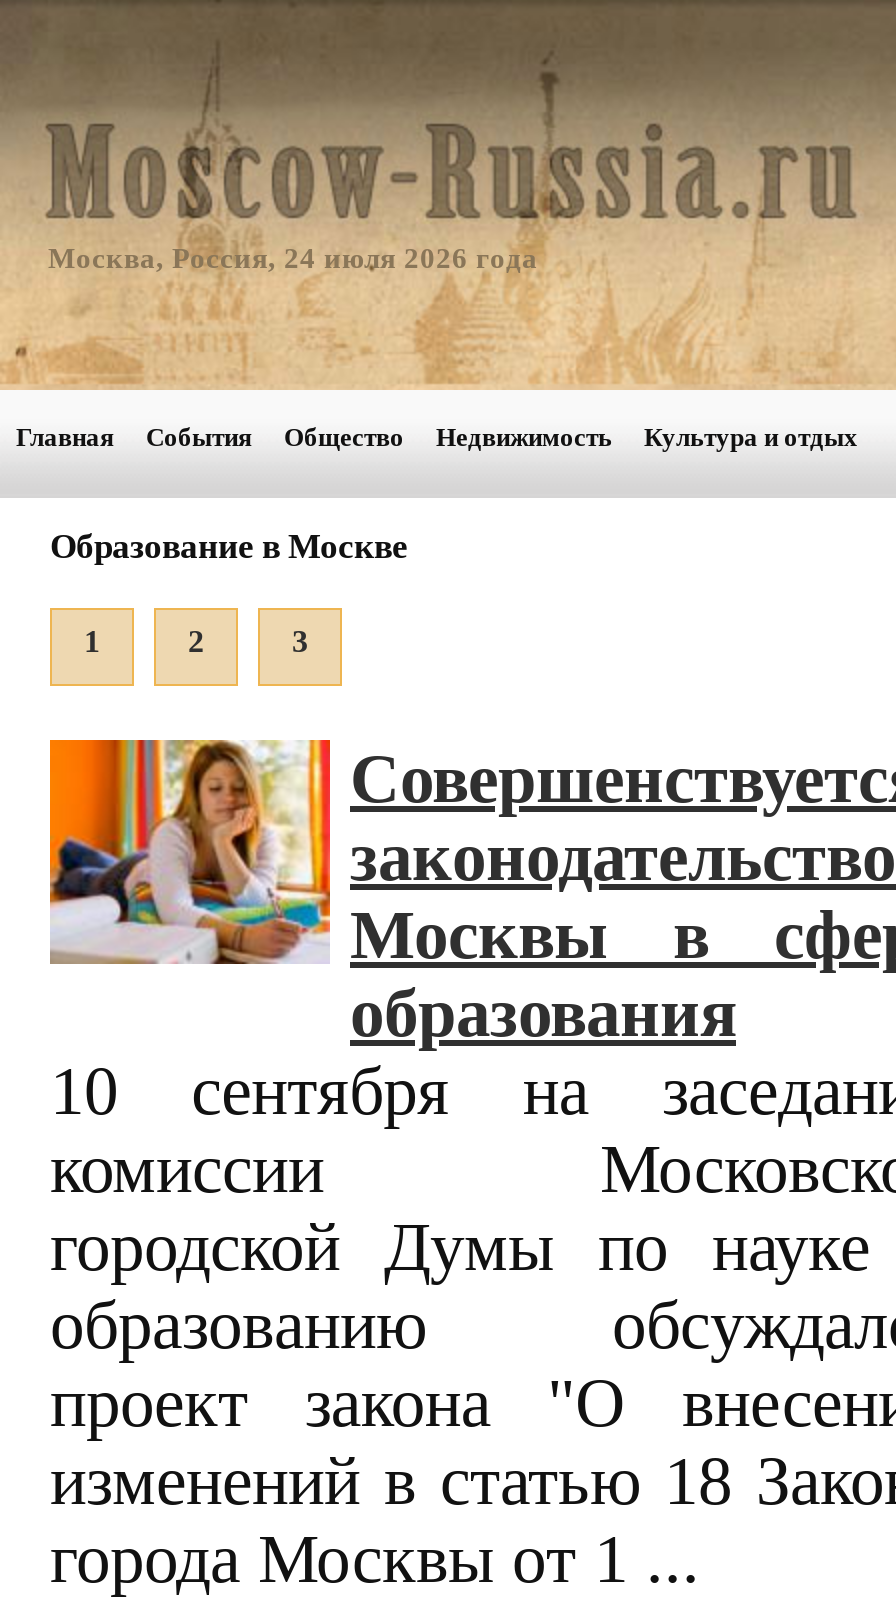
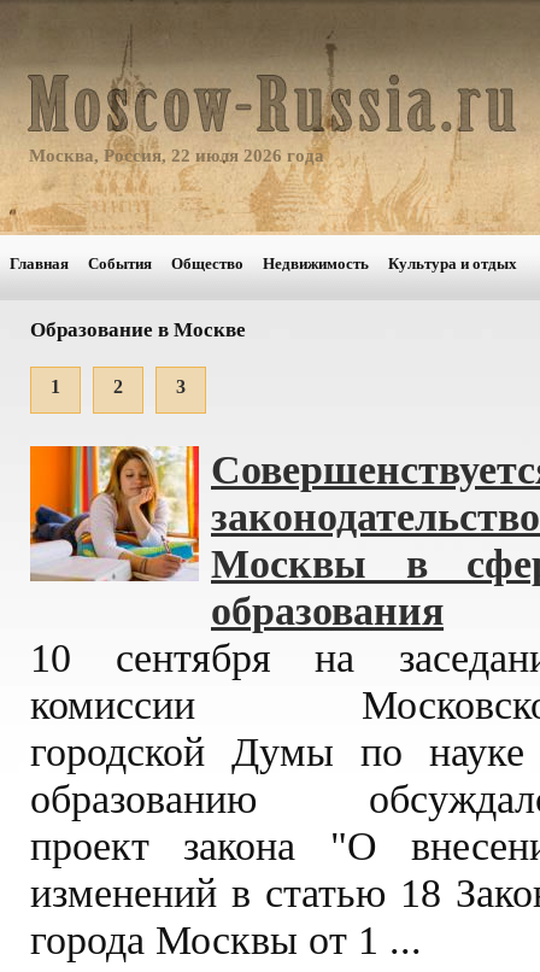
[48,242,538,274] Москва, Россия, 24 июля 2026 года -> [29,146,324,165] Москва, Россия, 22 июля 2026 года

